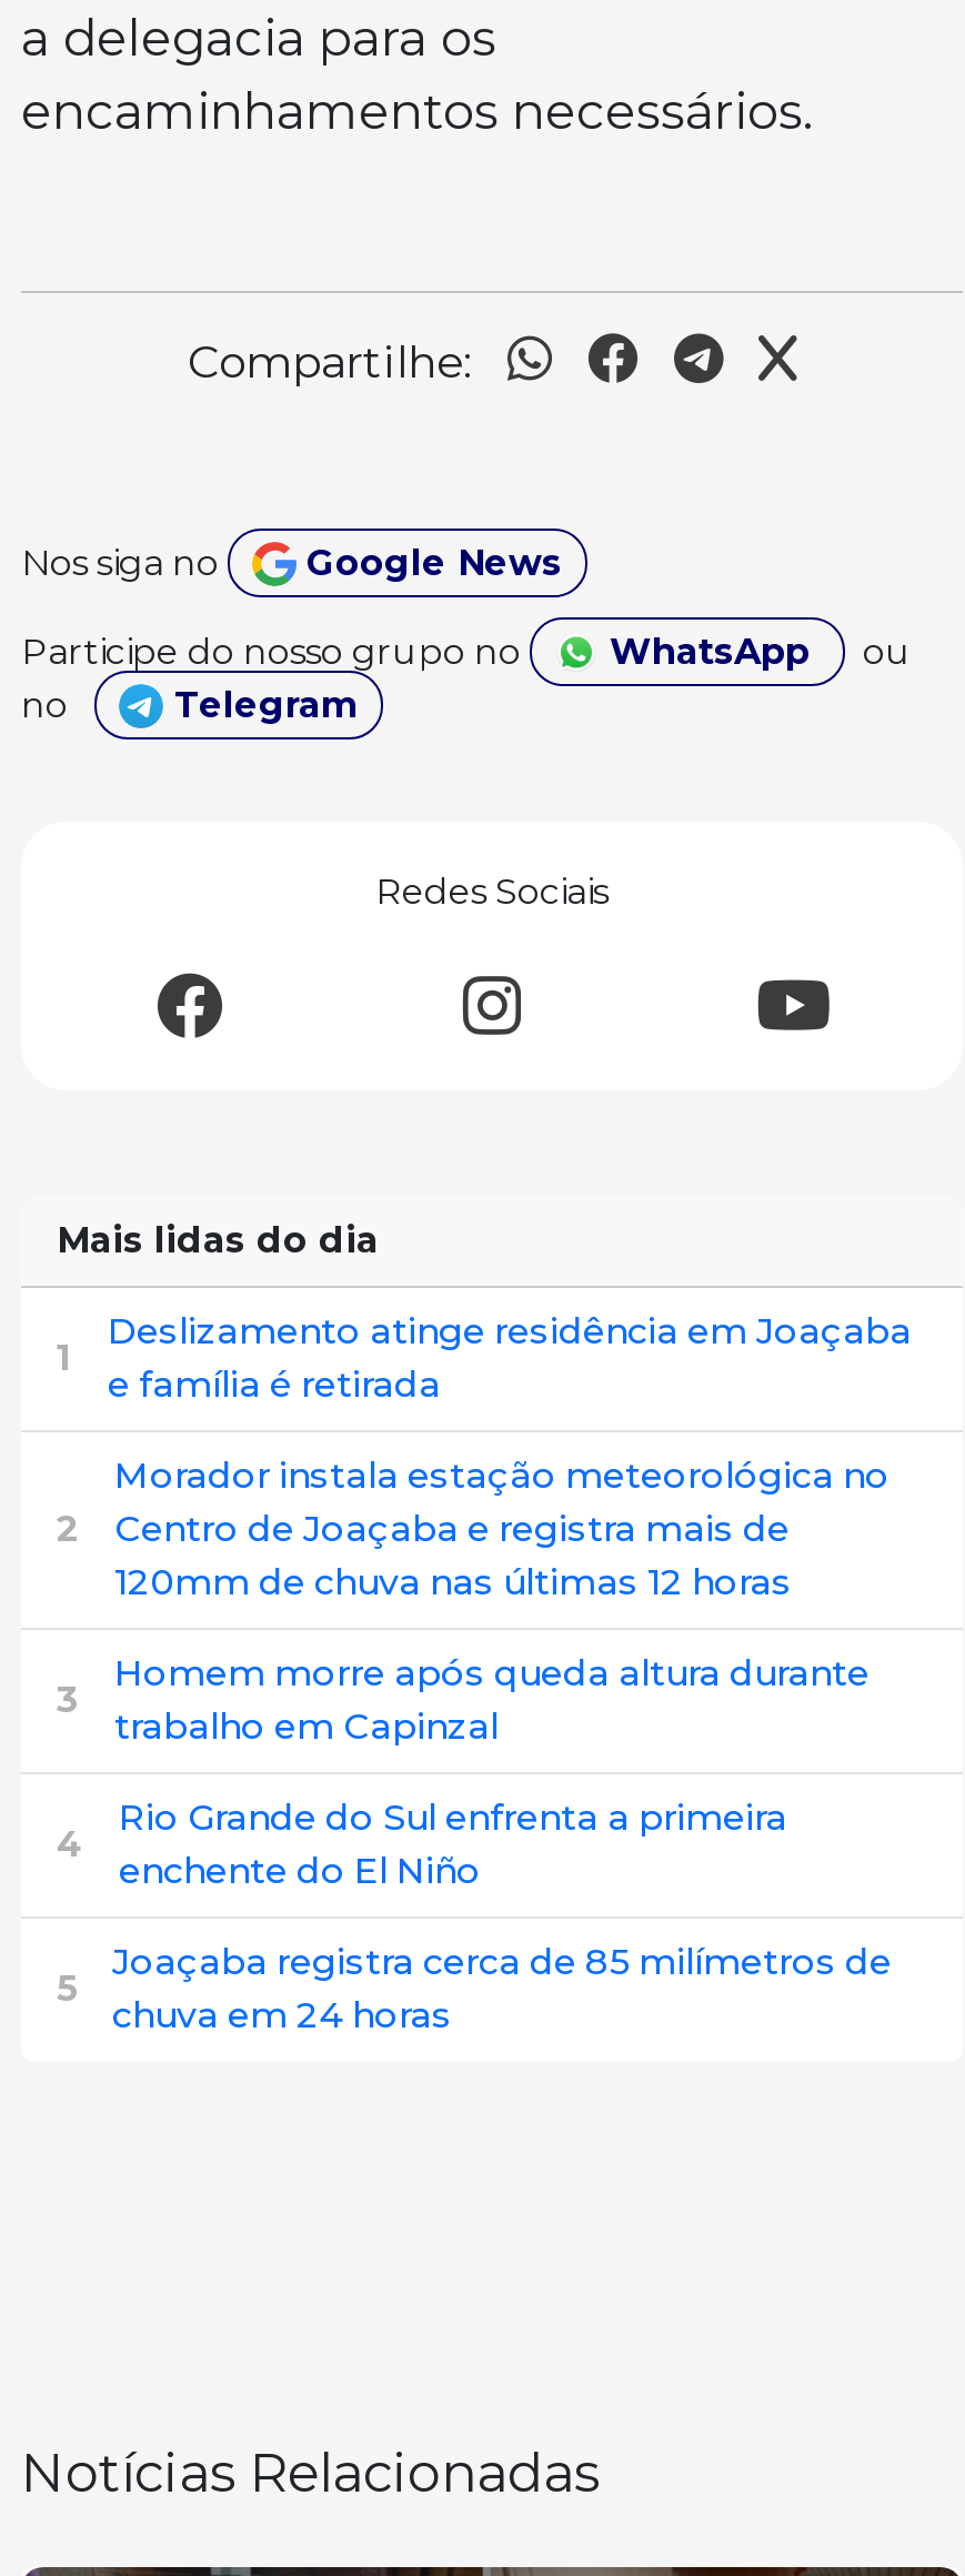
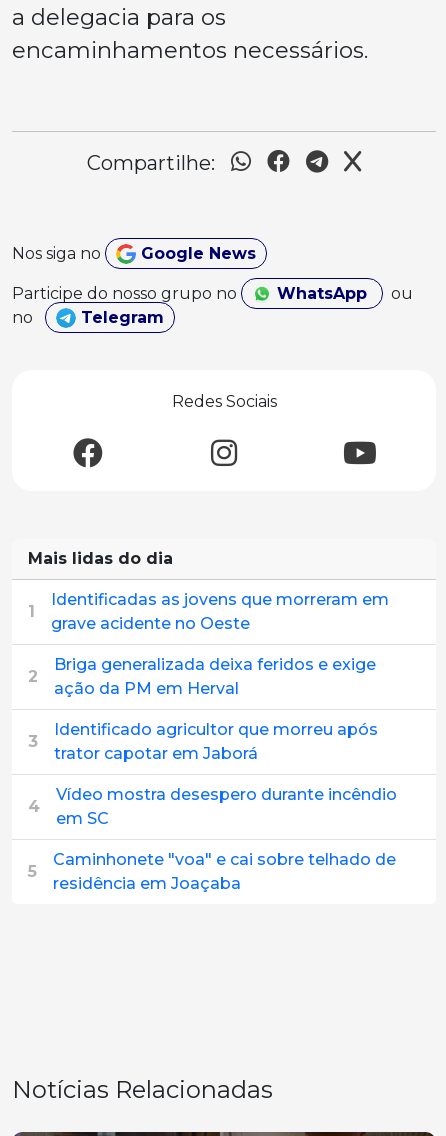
[108,1310,912,1406] Deslizamento atinge residência em Joaçaba | e família é retirada -> [51,590,389,633] Identificadas as jovens que morreram em | grave acidente no Oeste
[114,1455,889,1603] Morador instala estação meteorológica no | Centro de Joaçaba e registra mais de | 120mm de chuva nas últimas 12 horas -> [54,655,376,698] Briga generalizada deixa feridos e exige | ação da PM em Herval
[114,1652,869,1748] Homem morre após queda altura durante | trabalho em Capinzal -> [54,720,378,763] Identificado agricultor que morreu após | trator capotar em Jaborá
[119,1797,787,1892] Rio Grande do Sul enfrenta a primeira | enchente do El Niño -> [56,785,397,828] Vídeo mostra desespero durante incêndio | em SC
[112,1941,892,2036] Joaçaba registra cerca de 85 milímetros de | chuva em 24 horas -> [53,850,396,893] Caminhonete "voa" e cai sobre telhado de | residência em Joaçaba

